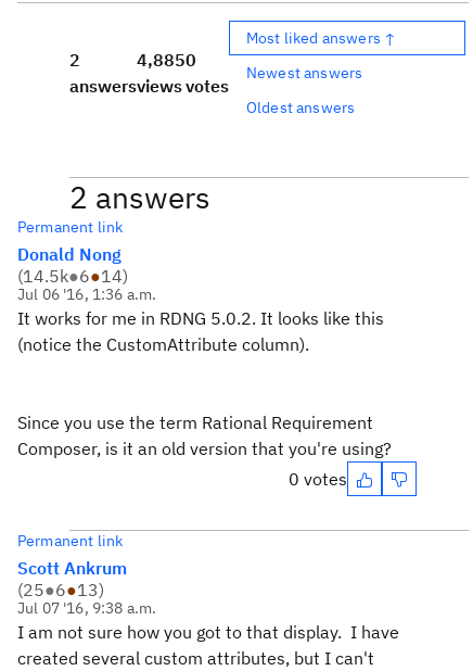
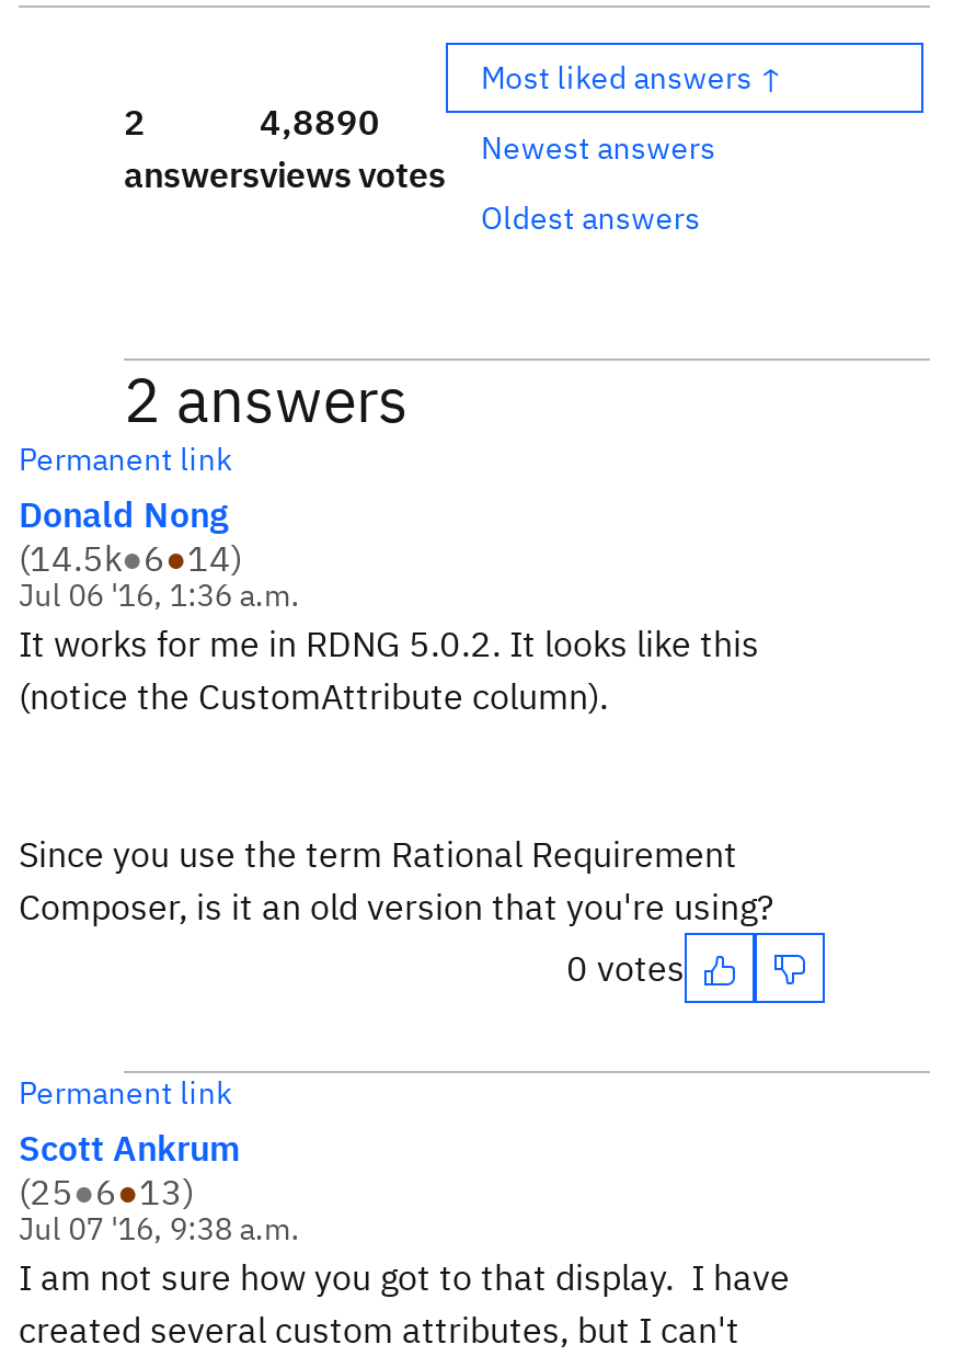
[137,49,196,71] 4,885 0 -> [260,100,380,144] 4,889 0

